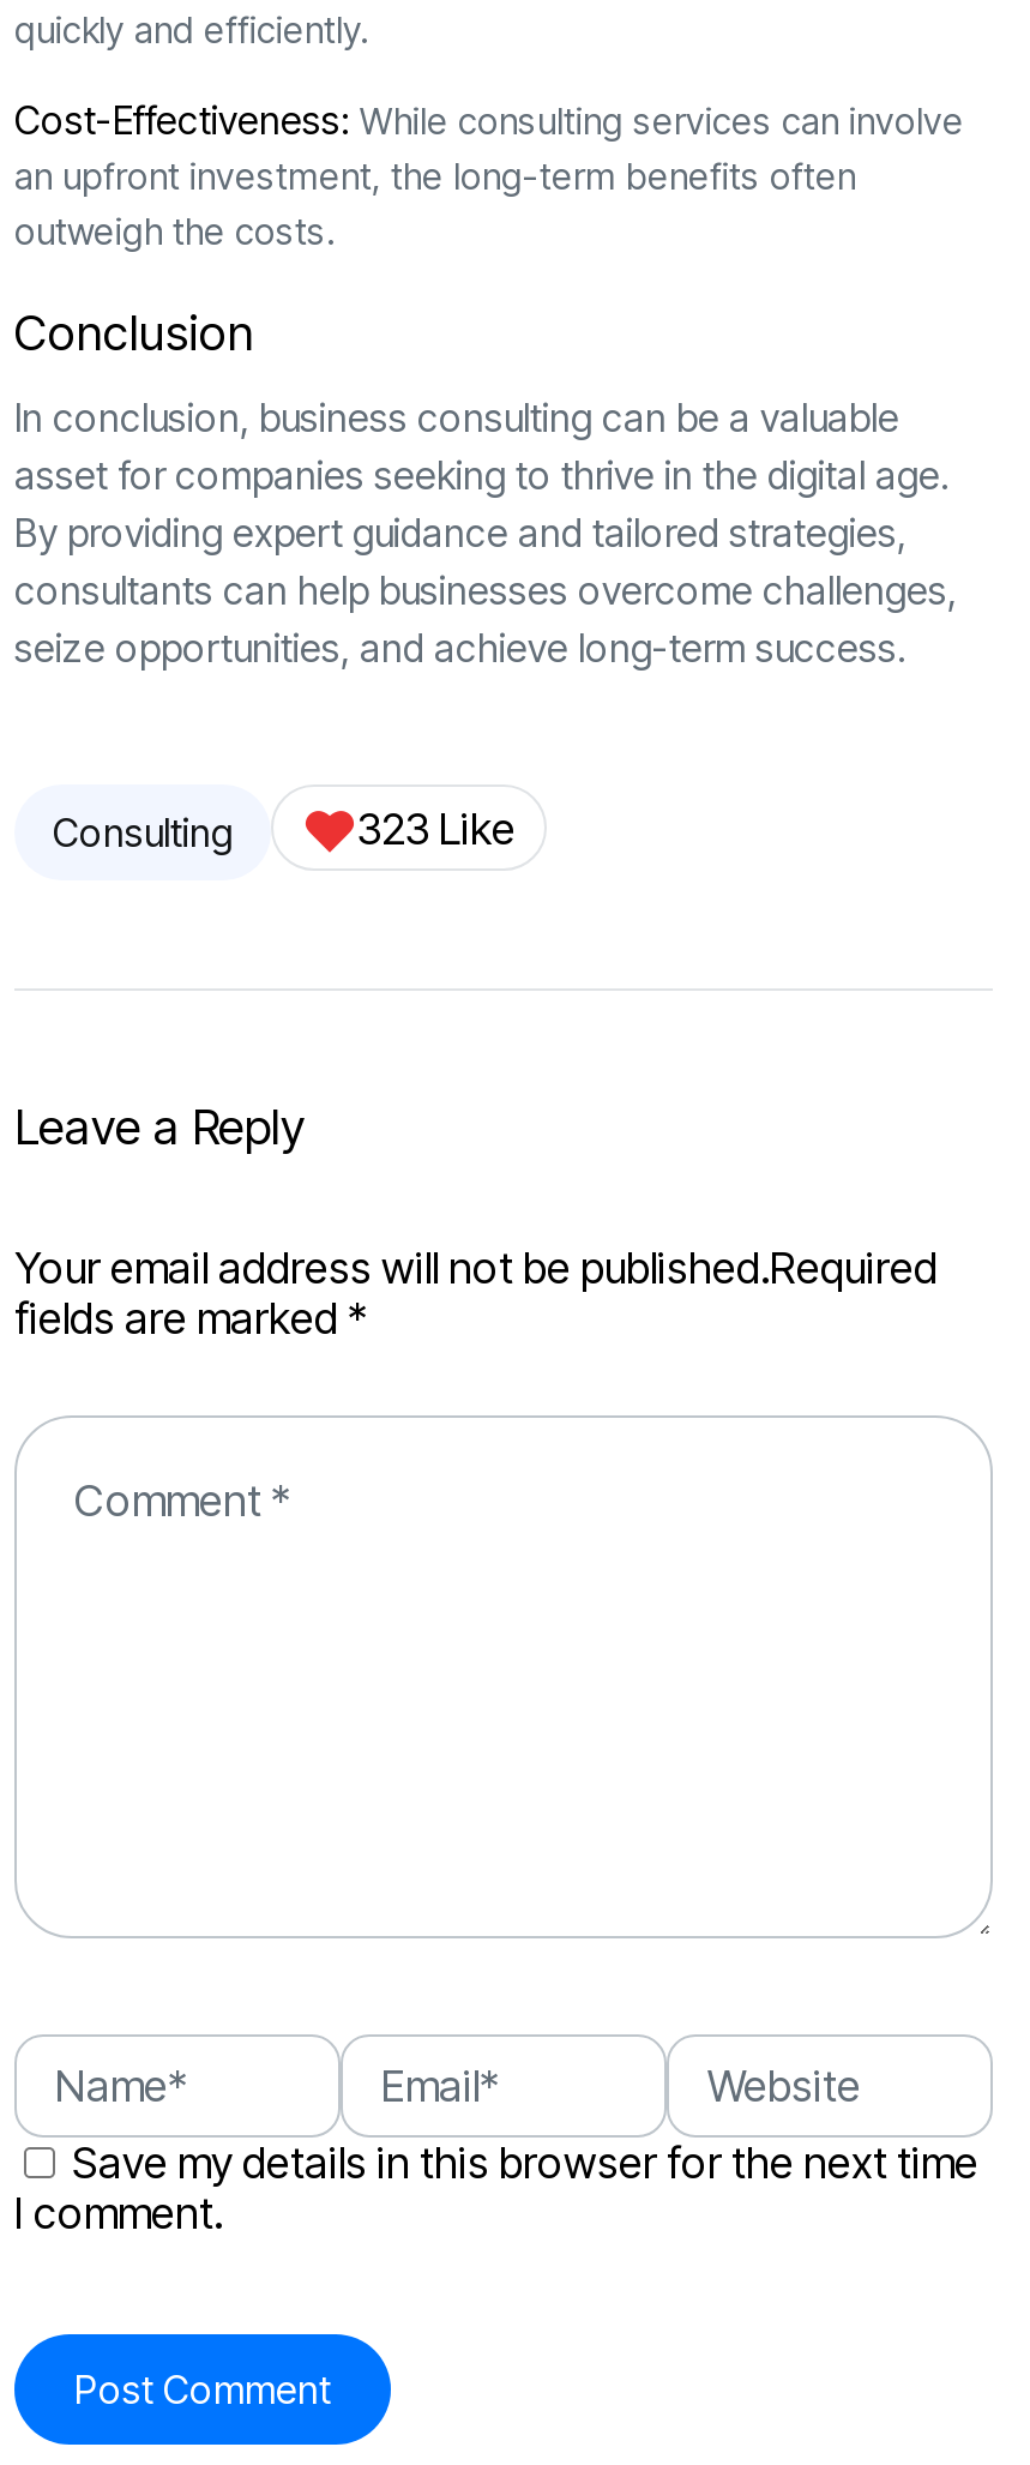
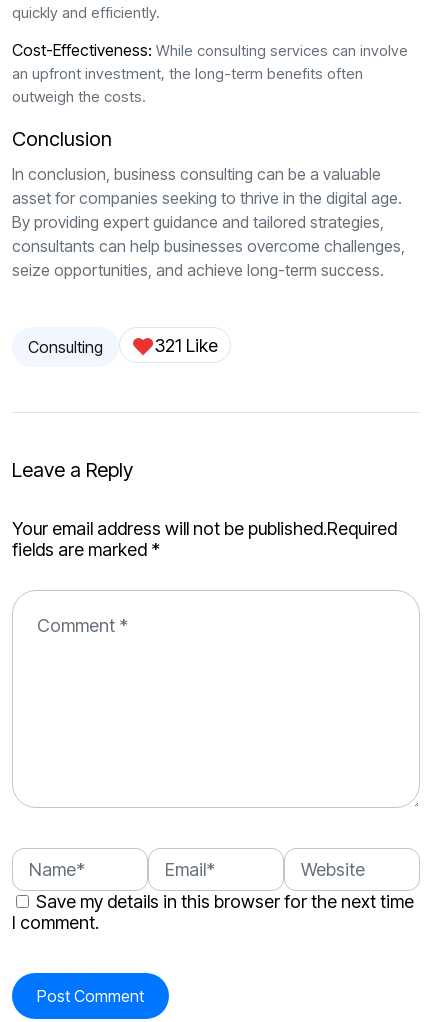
[357,802,516,853] 323 Like -> [155,334,218,355] 321 Like

